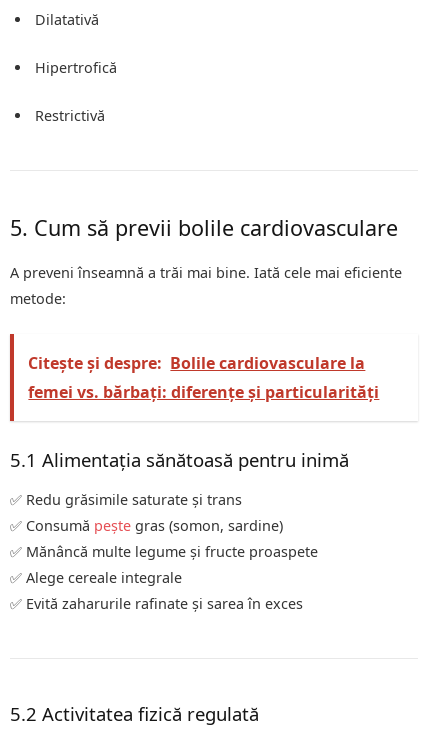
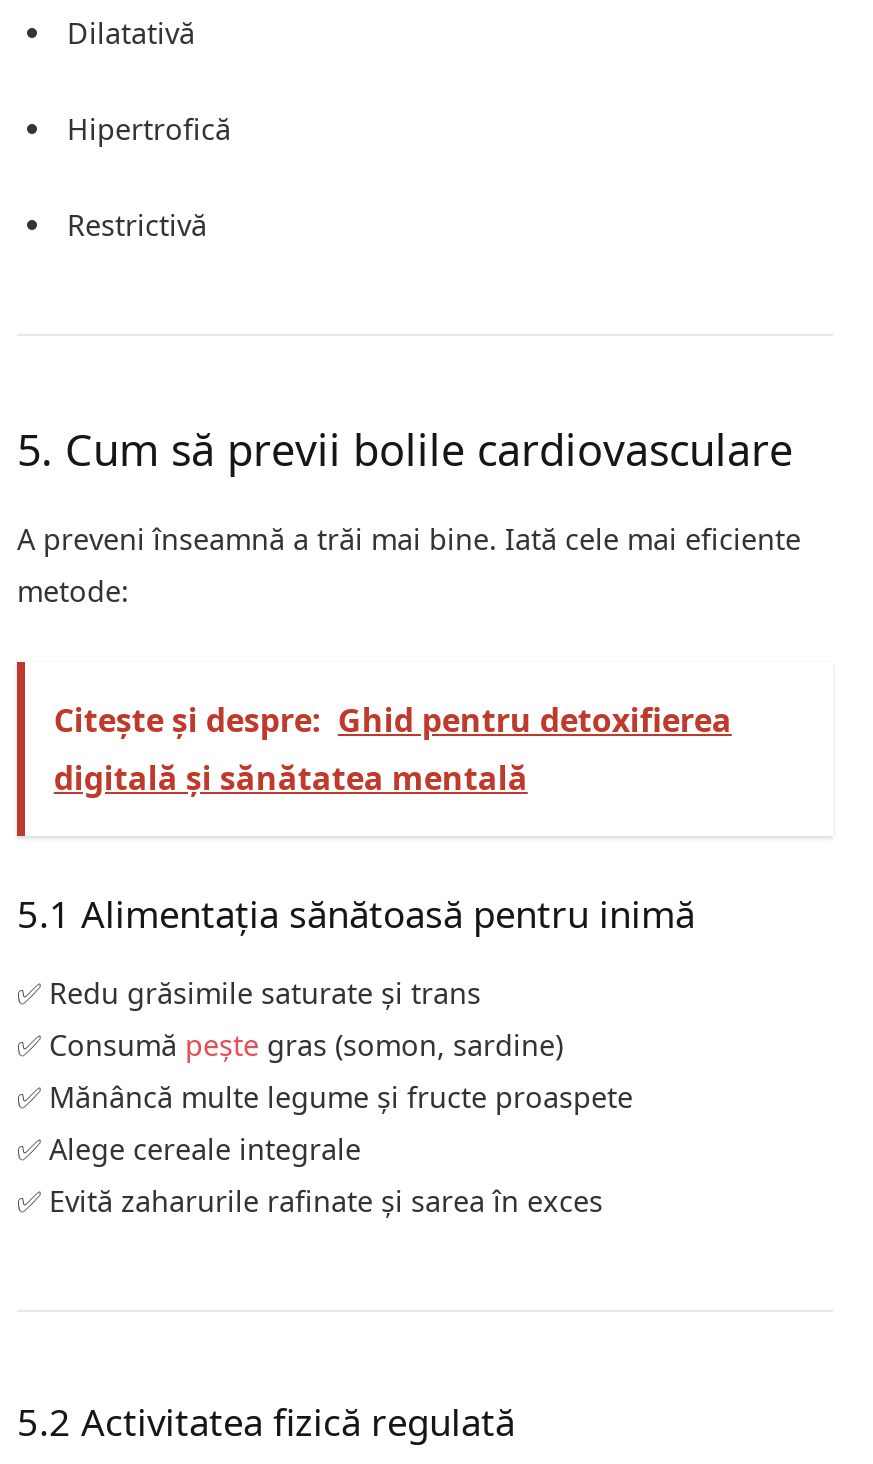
[28,352,379,403] Citește și despre: Bolile cardiovasculare la | femei vs. bărbați: diferențe și particularități -> [54,698,732,800] Citește și despre: Ghid pentru detoxifierea | digitală și sănătatea mentală

